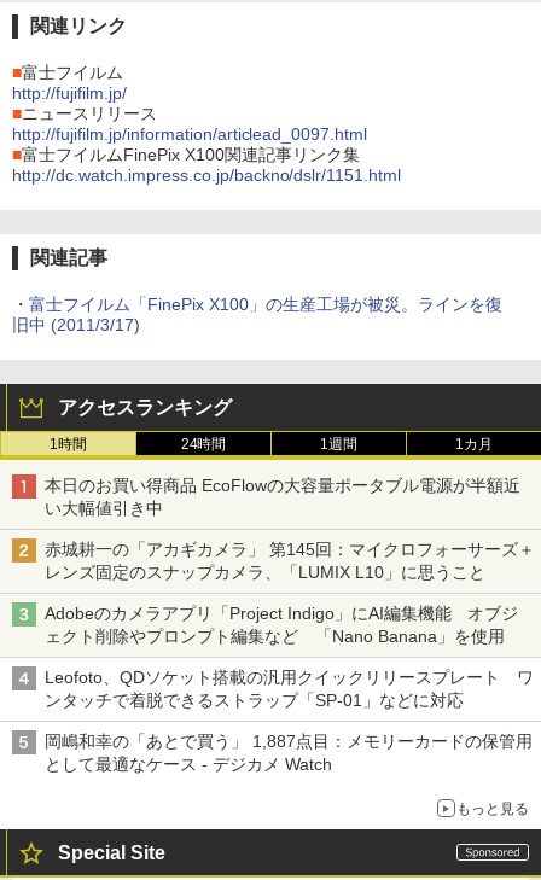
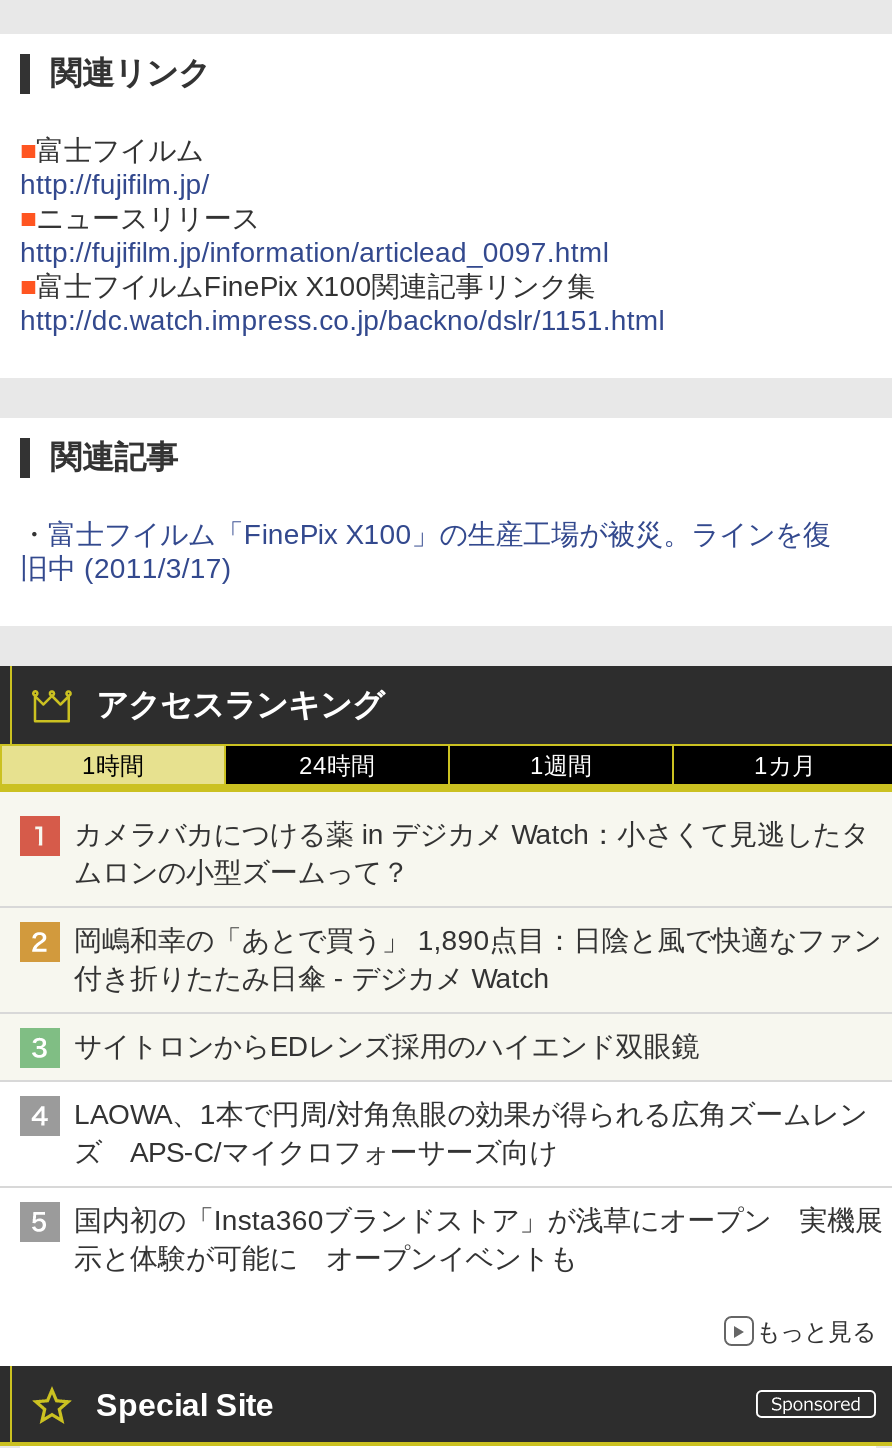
[45,476,520,518] 本日のお買い得商品 EcoFlowの大容量ポータブル電源が半額近 | い大幅値引き中 -> [74,819,869,889] カメラバカにつける薬 in デジカメ Watch：小さくて見逃したタ | ムロンの小型ズームって？
[45,540,534,582] 赤城耕一の「アカギカメラ」 第145回：マイクロフォーサーズ＋ | レンズ固定のスナップカメラ、「LUMIX L10」に思うこと -> [74,925,881,995] 岡嶋和幸の「あとで買う」 1,890点目：日陰と風で快適なファン | 付き折りたたみ日傘 - デジカメ Watch
[45,604,519,646] Adobeのカメラアプリ「Project Indigo」にAI編集機能 オブジ | ェクト削除やプロンプト編集など 「Nano Banana」を使用 -> [74,1031,727,1063] サイトロンからEDレンズ採用のハイエンド双眼鏡
[45,668,533,710] Leofoto、QDソケット搭載の汎用クイックリリースプレート ワ | ンタッチで着脱できるストラップ「SP-01」などに対応 -> [74,1099,867,1169] LAOWA、1本で円周/対角魚眼の効果が得られる広角ズームレン | ズ APS-C/マイクロフォーサーズ向け
[45,732,532,774] 岡嶋和幸の「あとで買う」 1,887点目：メモリーカードの保管用 | として最適なケース - デジカメ Watch -> [74,1205,883,1275] 国内初の「Insta360ブランドストア」が浅草にオープン 実機展 | 示と体験が可能に オープンイベントも

